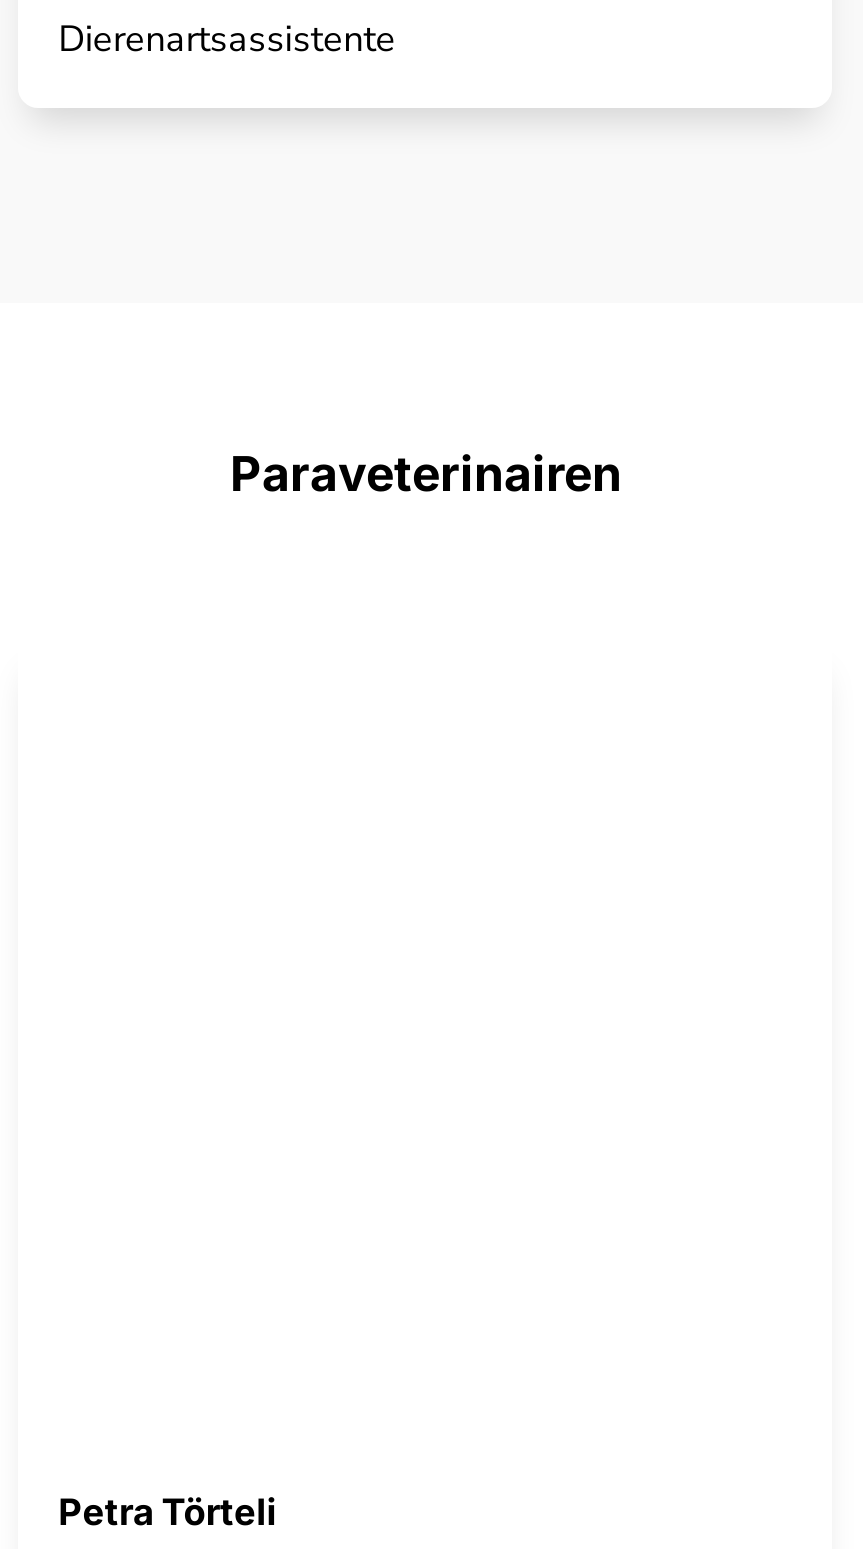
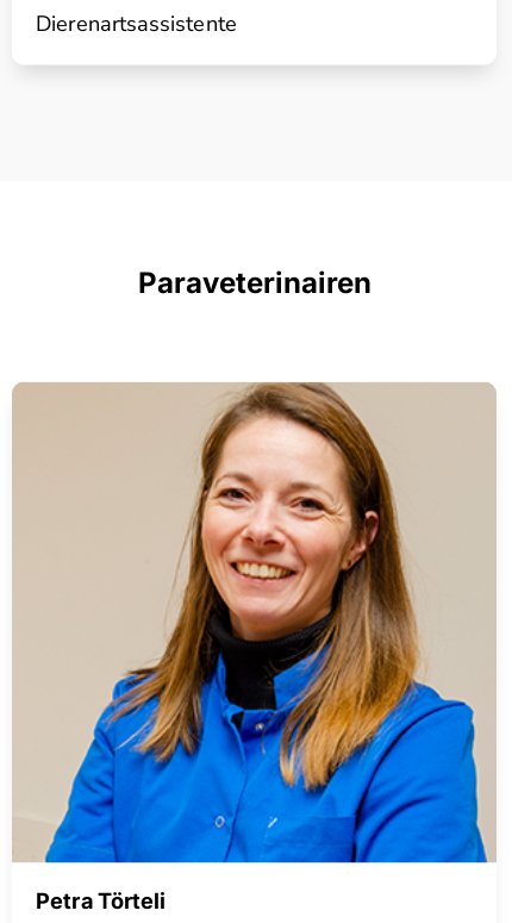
none -> [12,381,497,865] [image]

